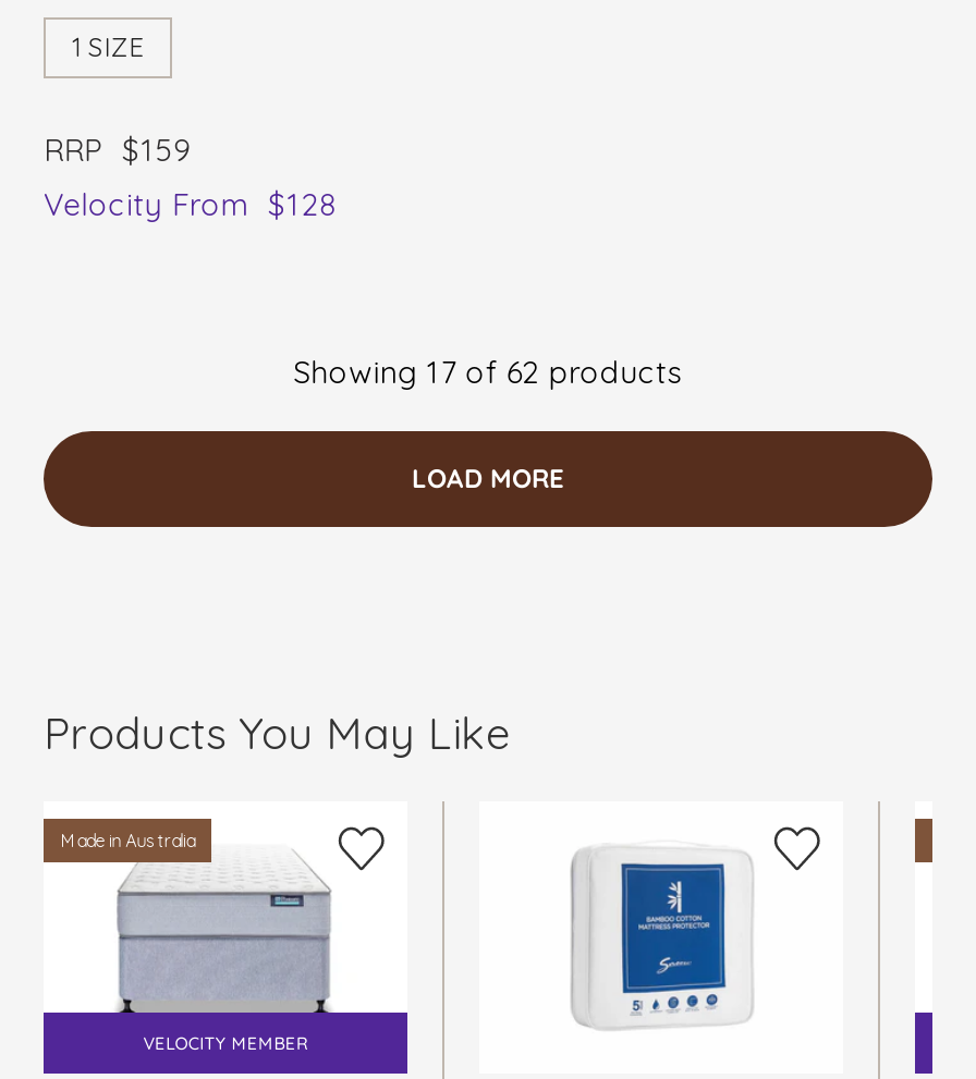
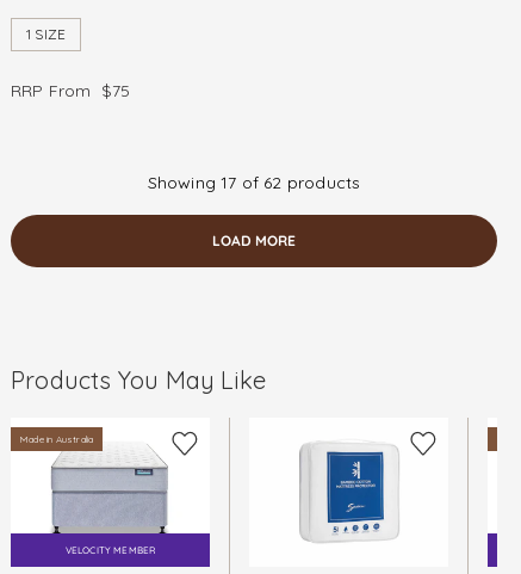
[44,130,337,223] RRP $159 | Velocity From $128 -> [11,79,130,101] RRP From $75

